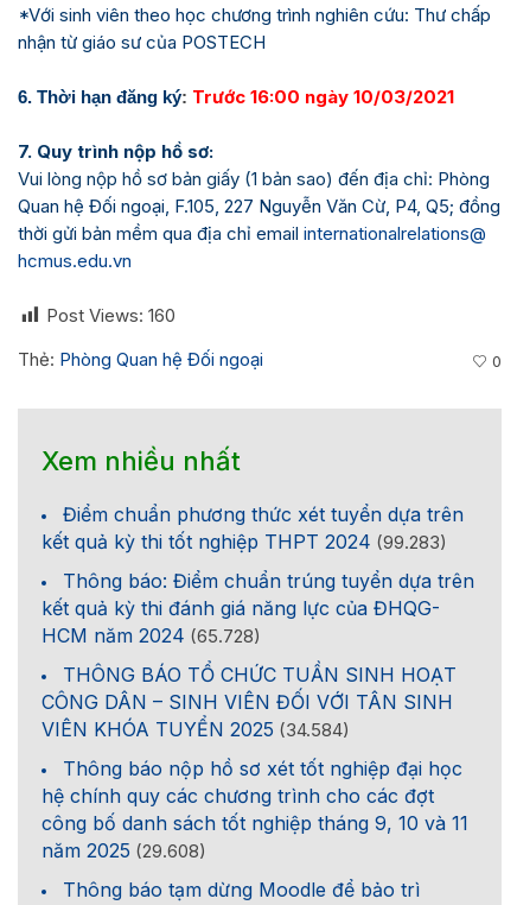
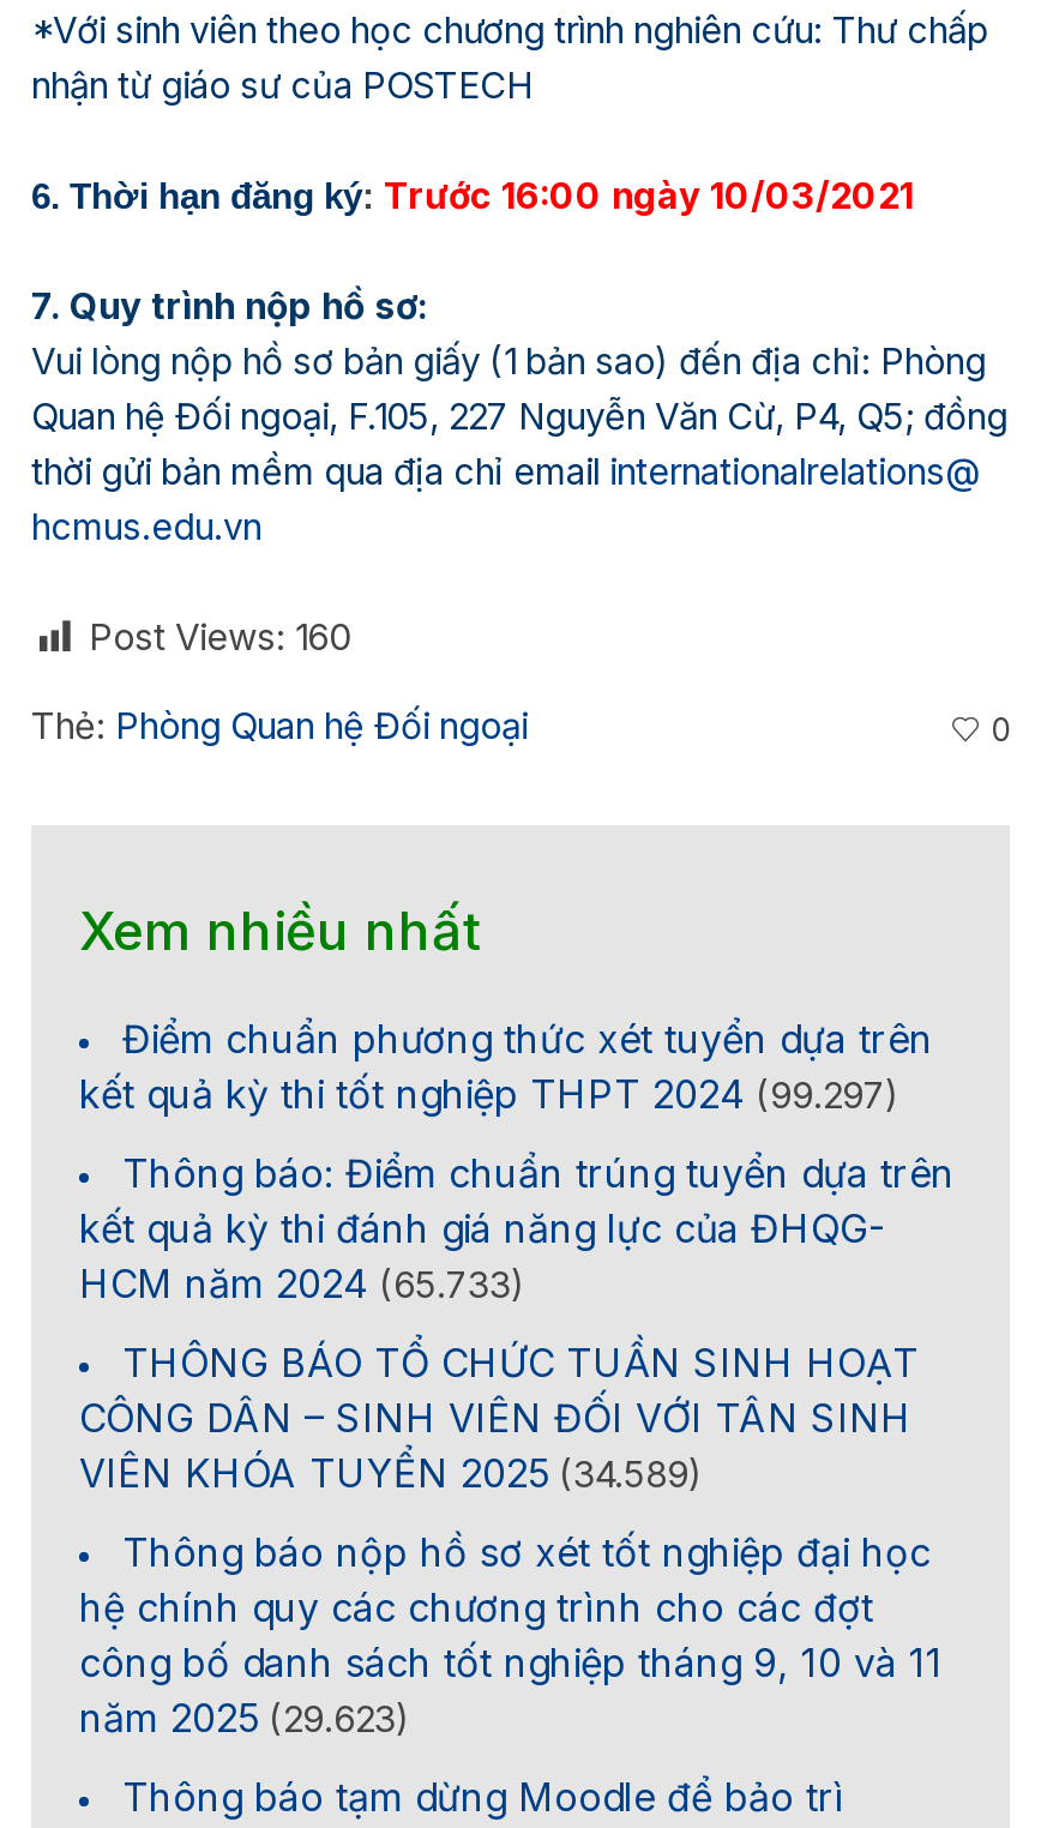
[42,530,447,553] kết quả kỳ thi tốt nghiệp THPT 2024 (99.283) -> [79,1070,899,1118] kết quả kỳ thi tốt nghiệp THPT 2024 (99.297)
[42,623,261,647] HCM năm 2024 (65.728) -> [79,1259,525,1307] HCM năm 2024 (65.733)
[42,717,350,741] VIÊN KHÓA TUYỂN 2025 (34.584) -> [79,1449,703,1497] VIÊN KHÓA TUYỂN 2025 (34.589)
[42,838,206,862] năm 2025 (29.608) -> [79,1693,410,1741] năm 2025 (29.623)

